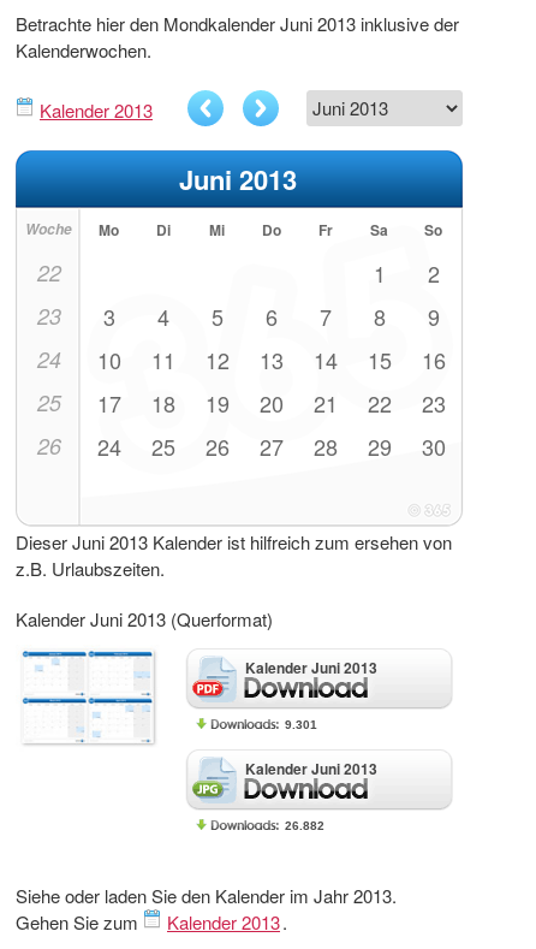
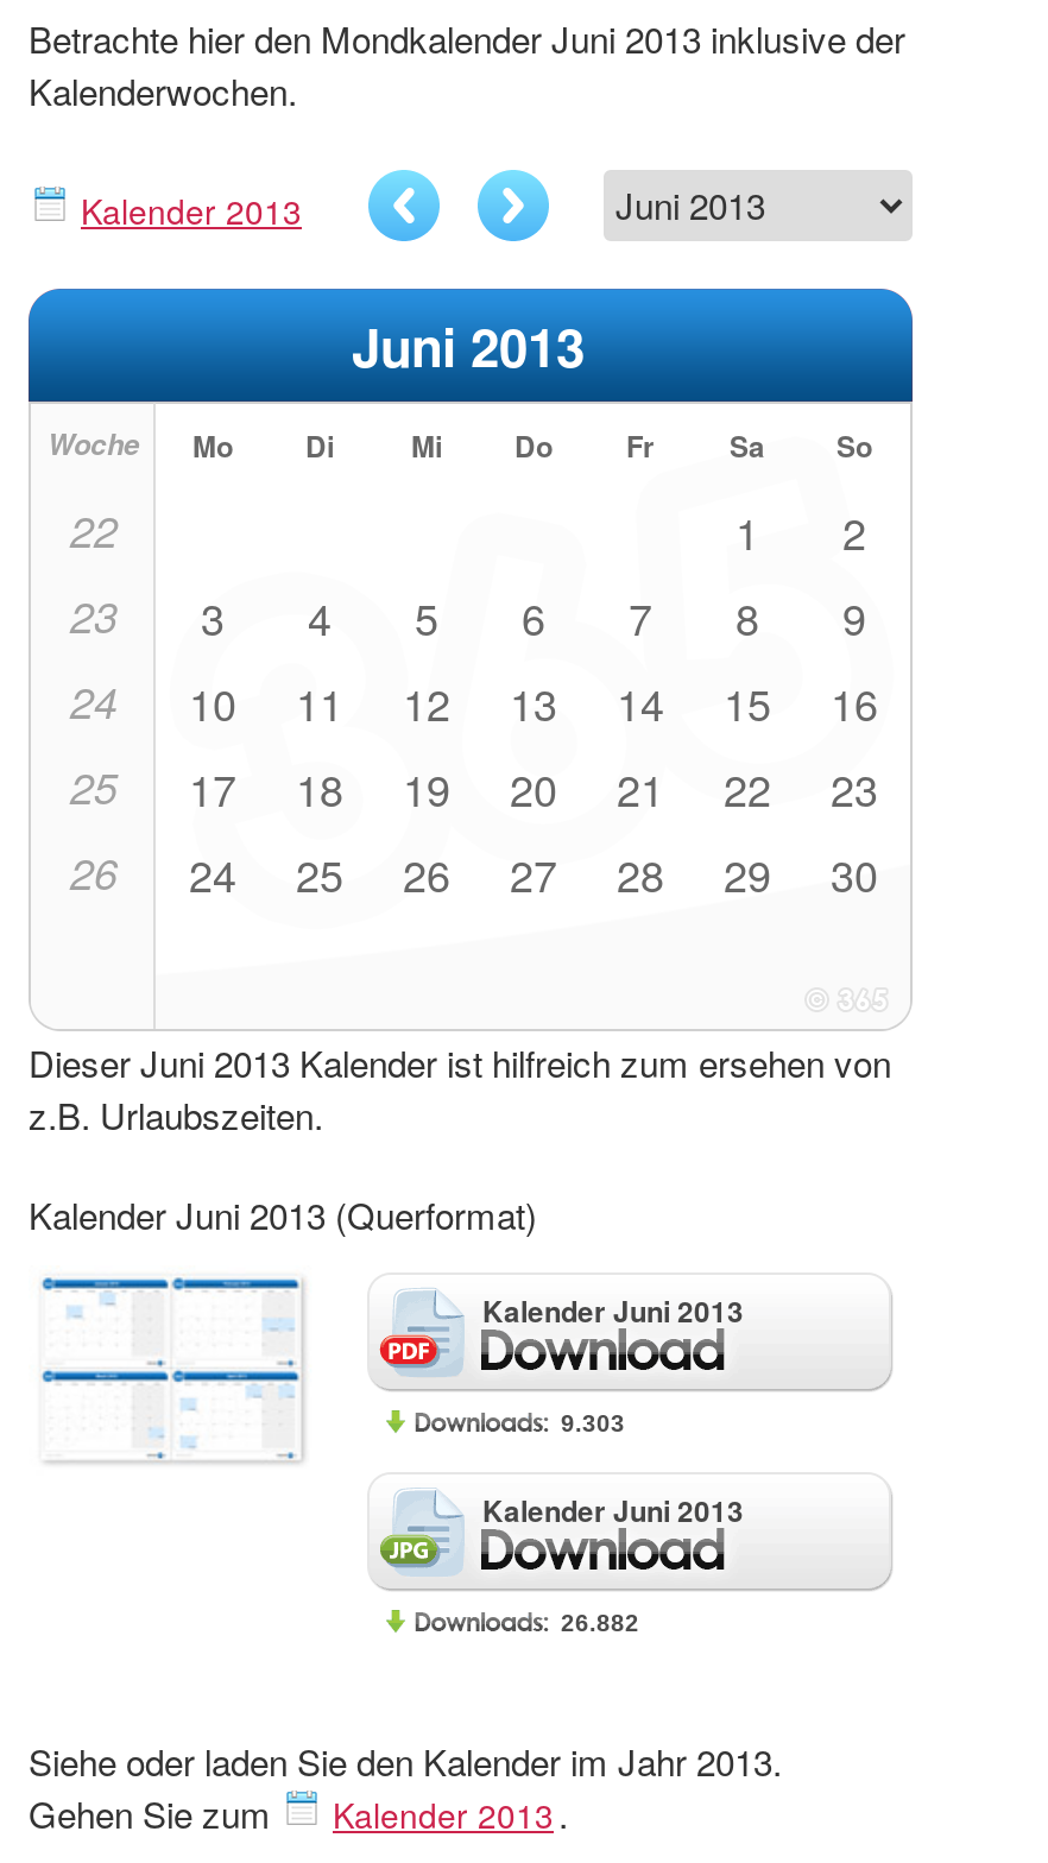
[285,718,317,731] 9.301 -> [561,1410,625,1436] 9.303

